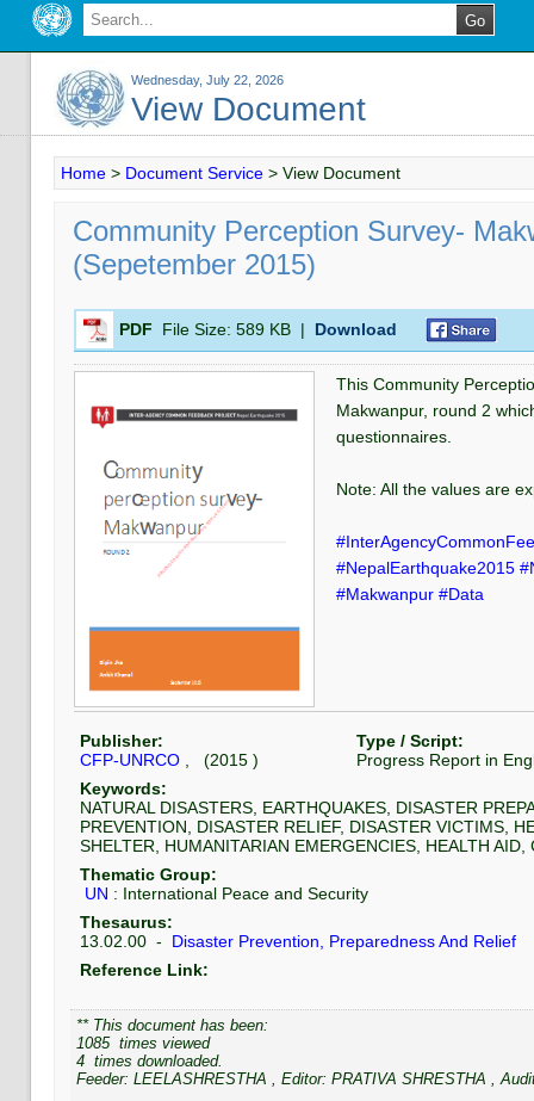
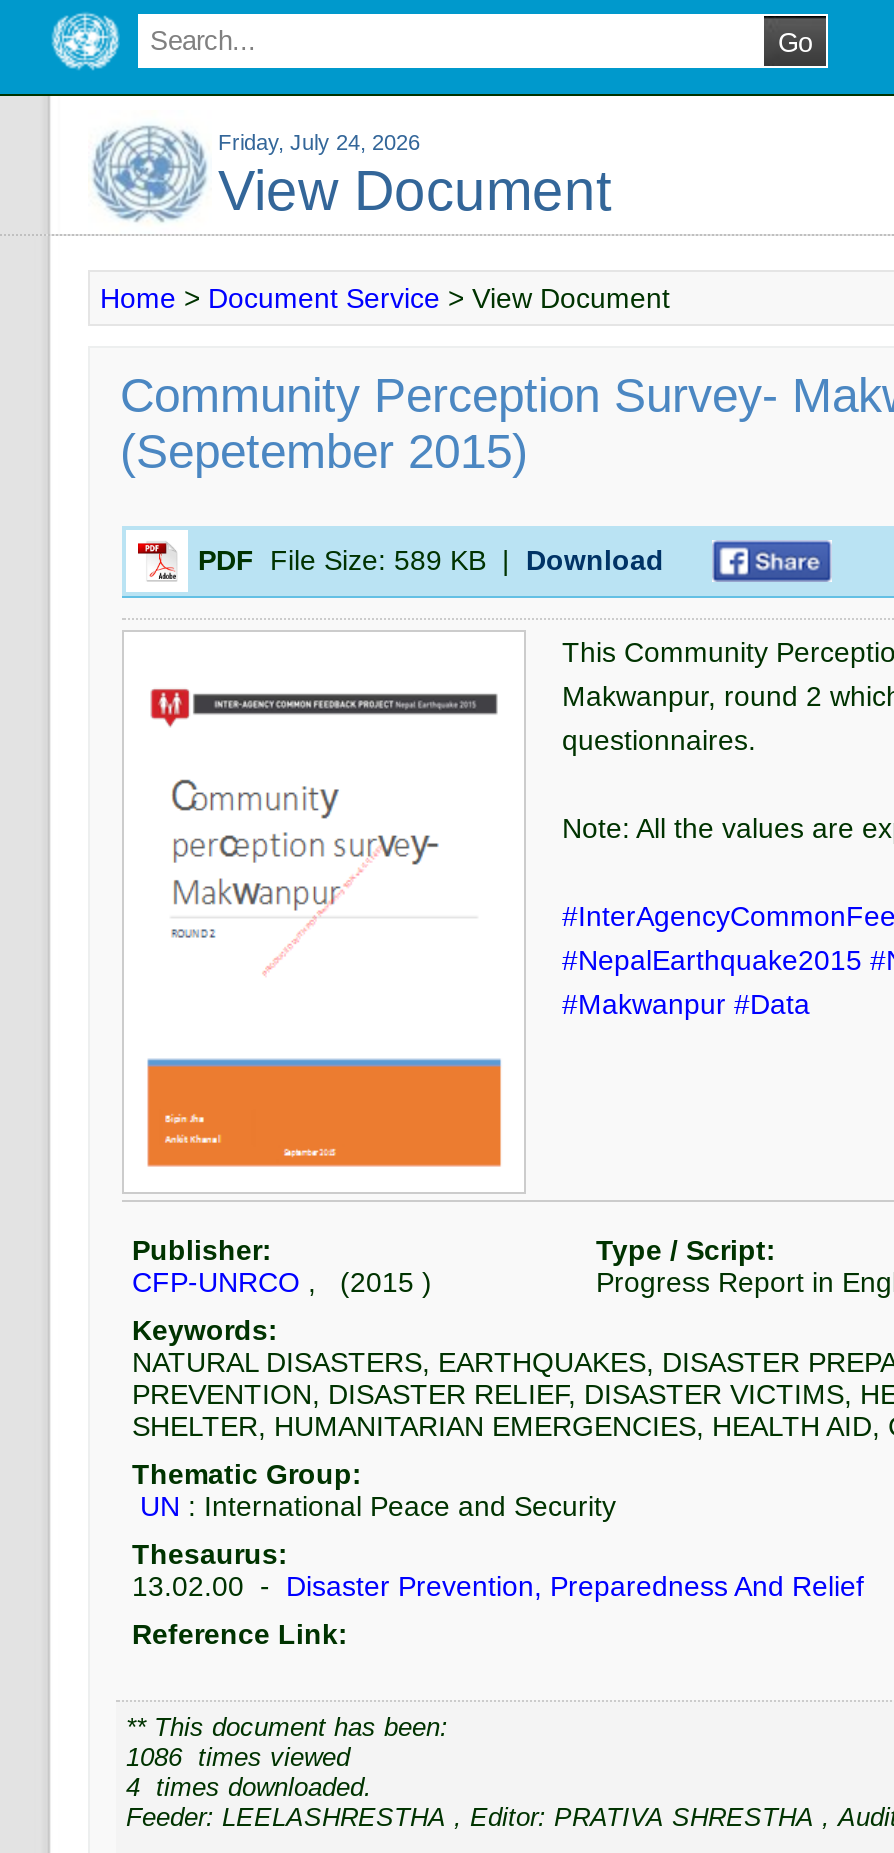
[131,73,284,87] Wednesday, July 22, 2026 -> [218,130,420,154] Friday, July 24, 2026
[76,1034,210,1052] 1085 times viewed -> [126,1742,350,1772] 1086 times viewed

